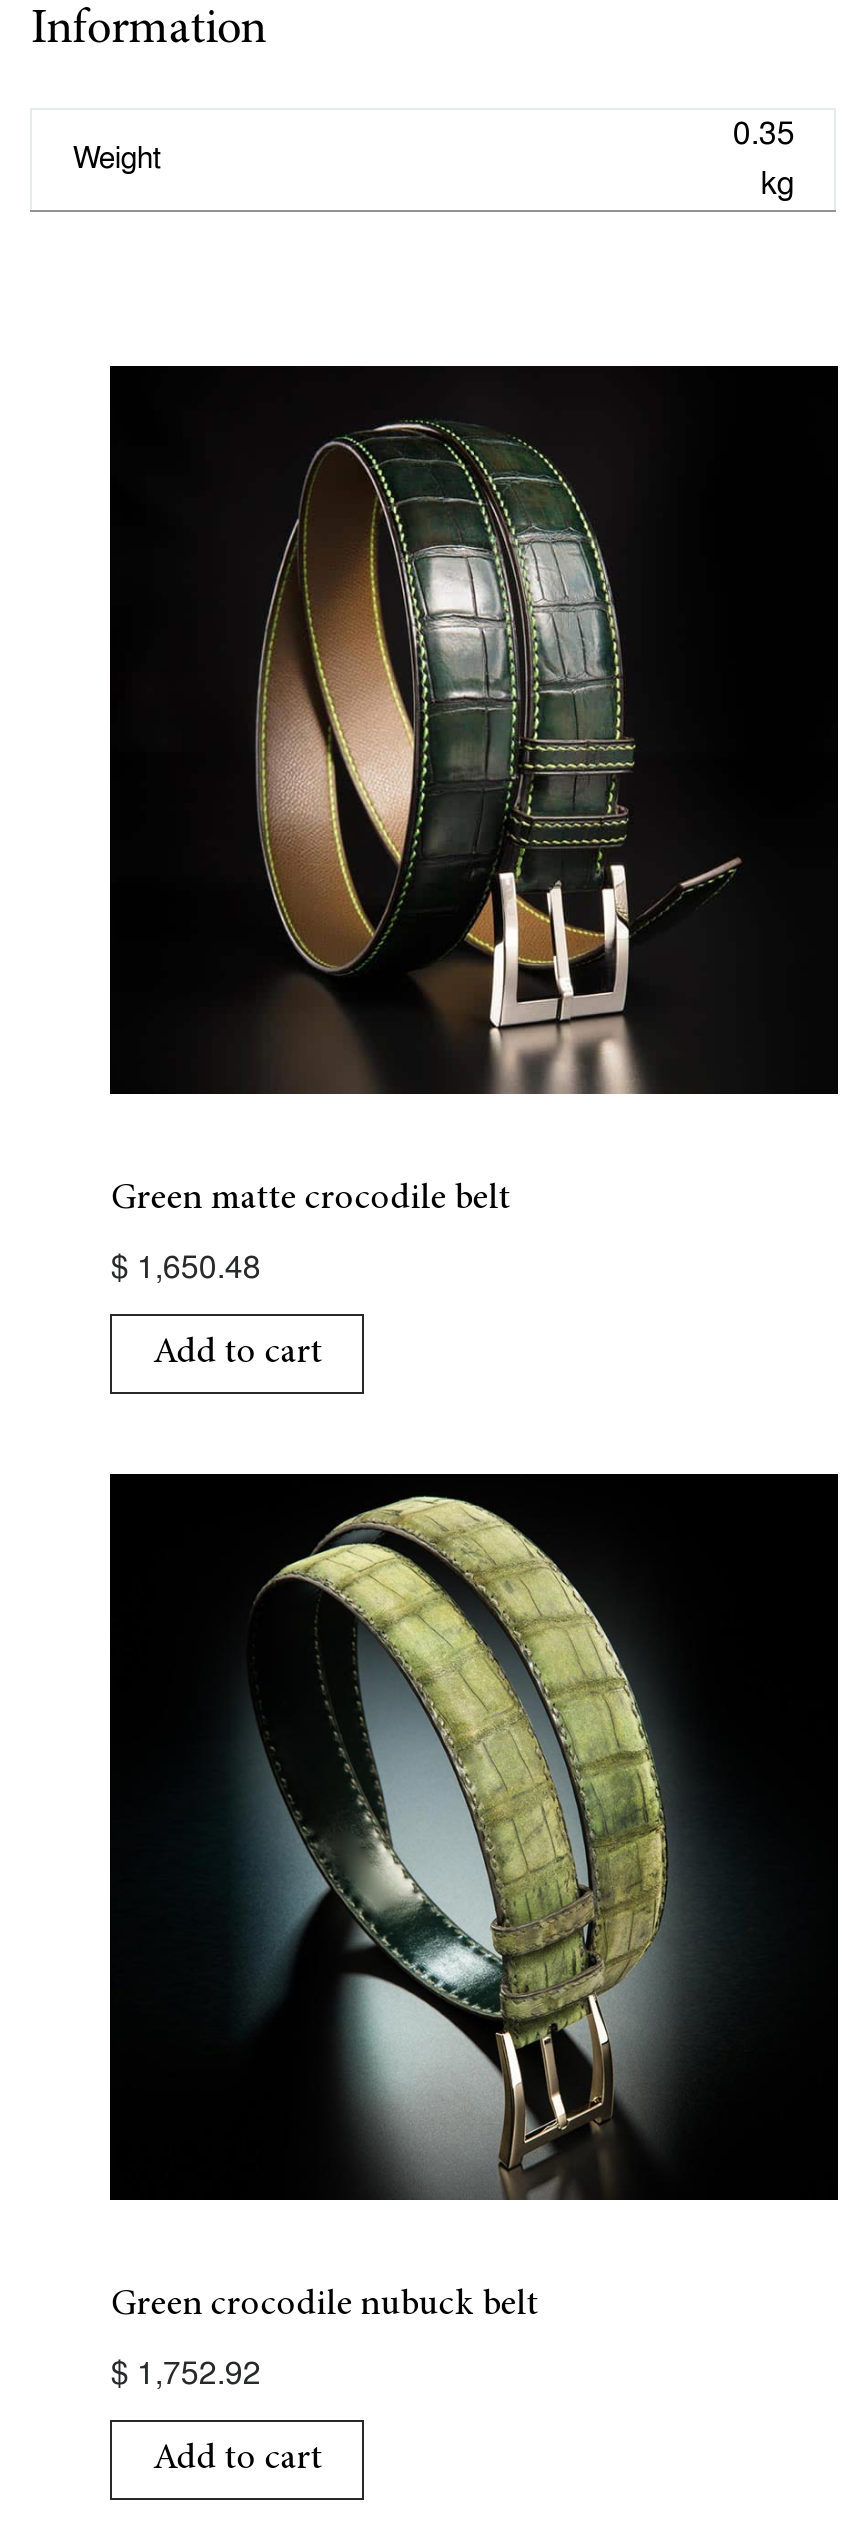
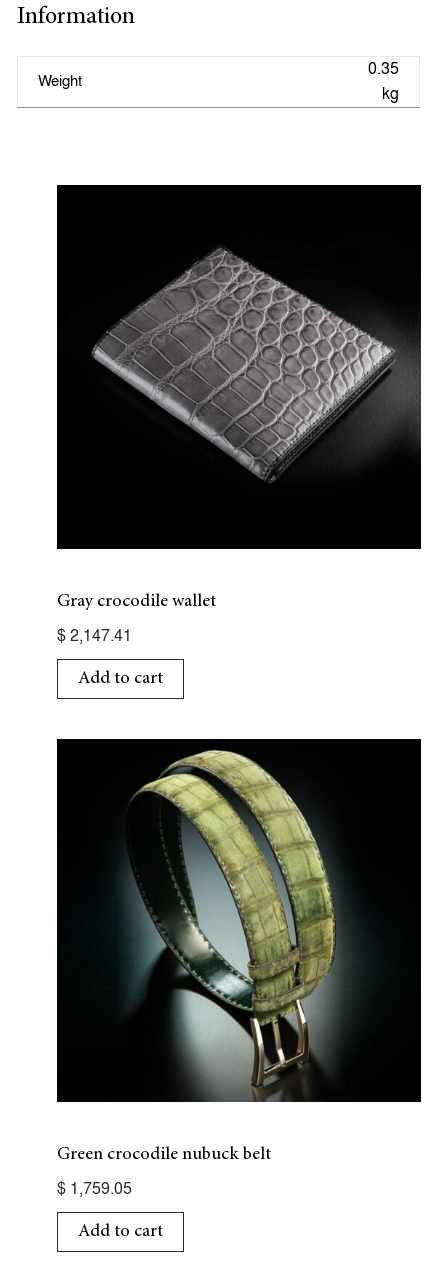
[182,418,836,1096] [image] -> [92,212,421,550] [image]
[111,1181,511,1217] Green matte crocodile belt -> [57,593,216,611] Gray crocodile wallet
[111,1243,261,1293] $1,650.48 -> [57,624,132,649] $2,147.41
[111,2350,261,2400] $1,752.92 -> [57,1177,132,1202] $1,759.05

